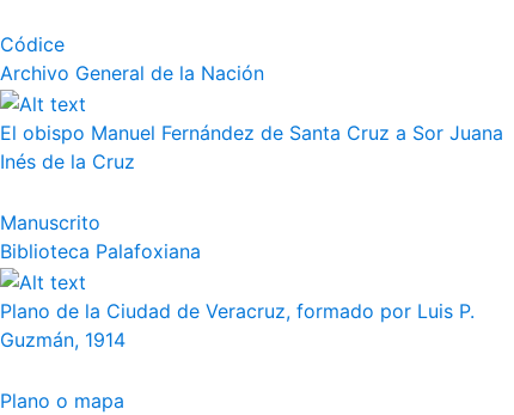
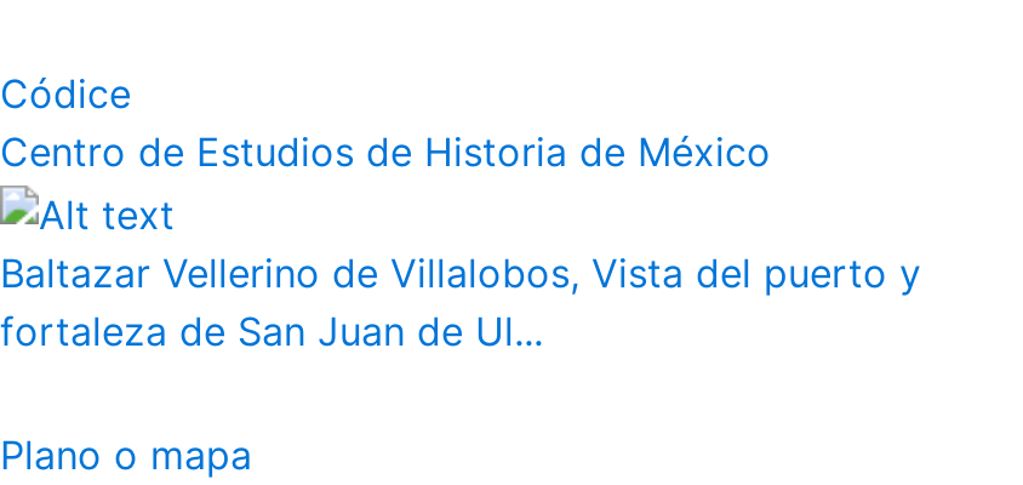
[0,61,503,351] Archivo General de la Nación | El obispo Manuel Fernández de Santa Cruz a Sor Juana | Inés de la Cruz | Manuscrito | Biblioteca Palafoxiana | Plano de la Ciudad de Veracruz, formado por Luis P. | Guzmán, 1914 -> [0,128,921,355] Centro de Estudios de Historia de México | Baltazar Vellerino de Villalobos, Vista del puerto y | fortaleza de San Juan de Ul...

